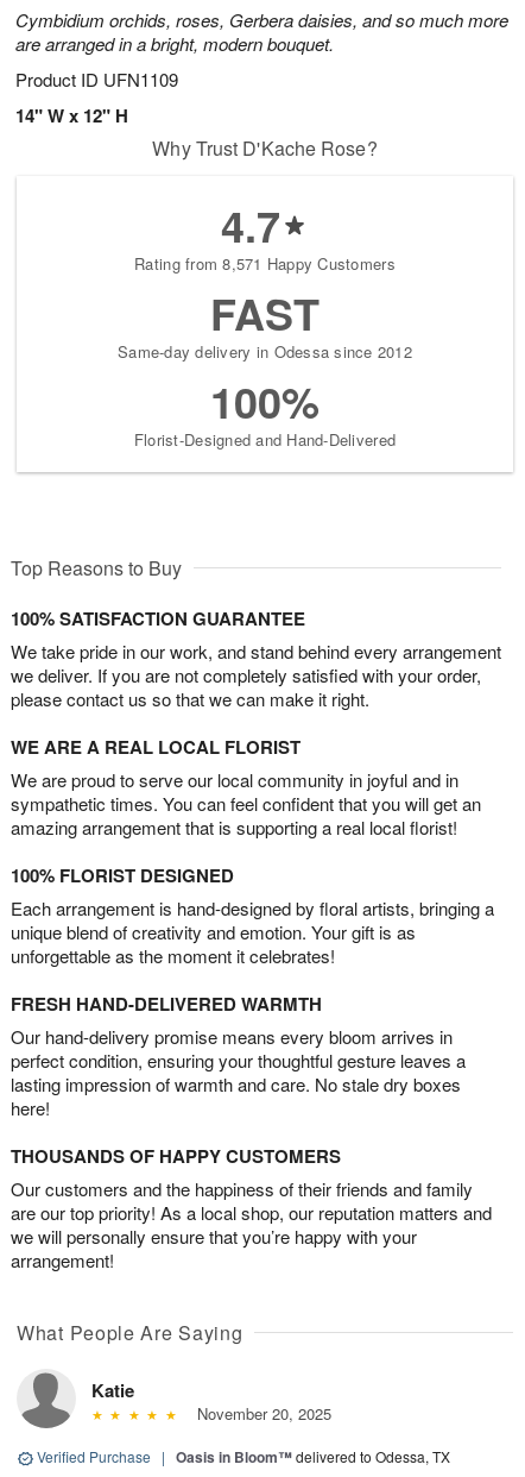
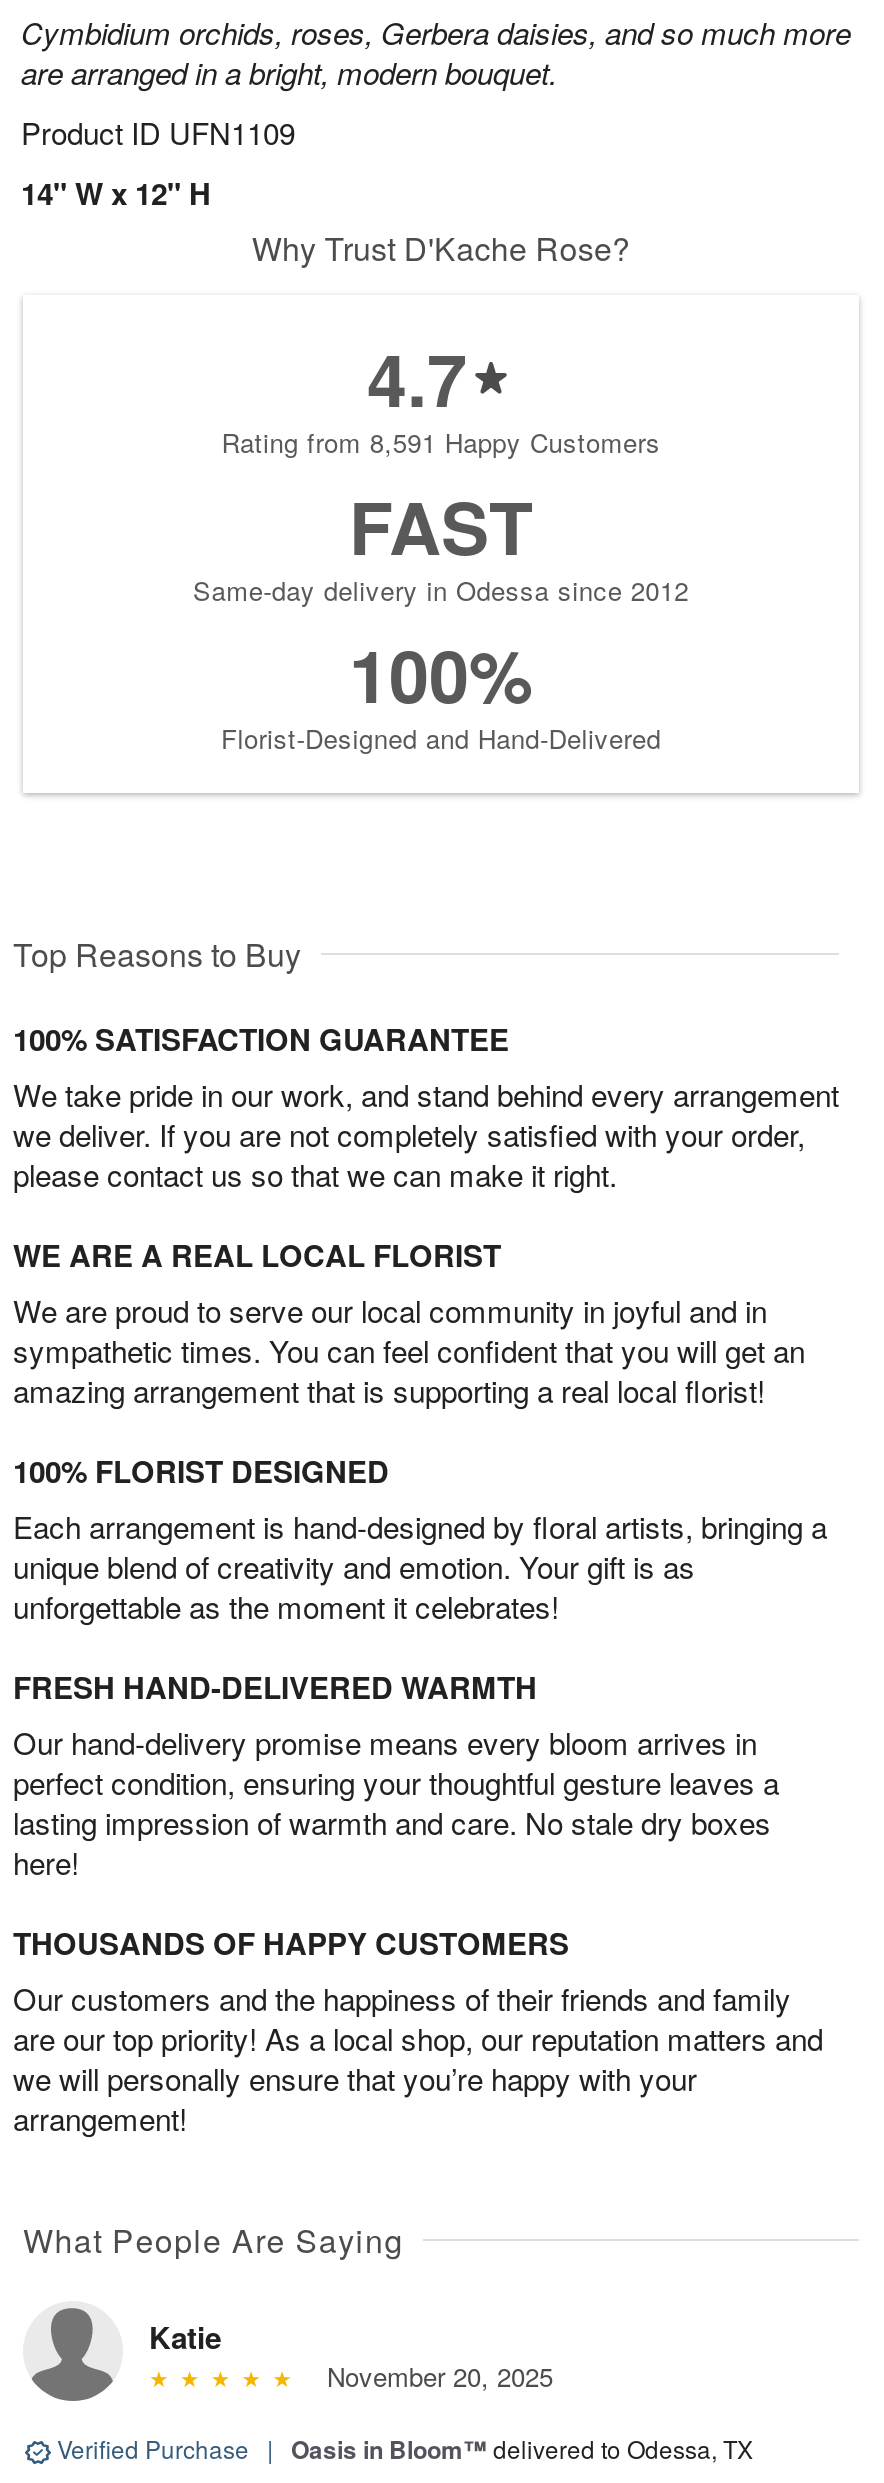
[134,253,395,275] Rating from 8,571 Happy Customers -> [221,424,661,462] Rating from 8,591 Happy Customers

